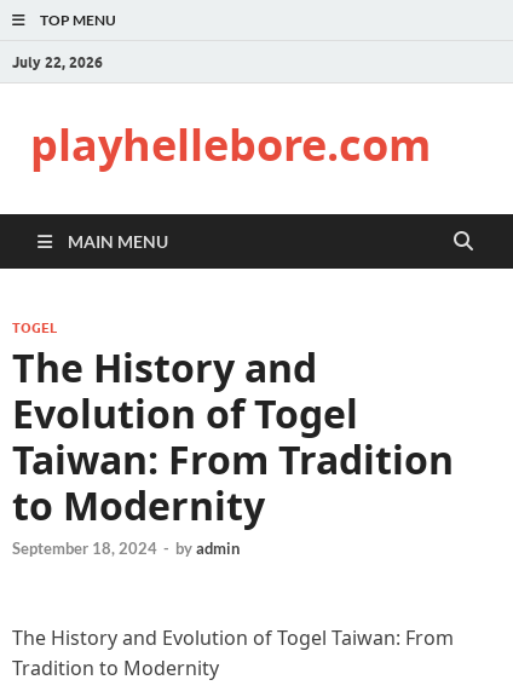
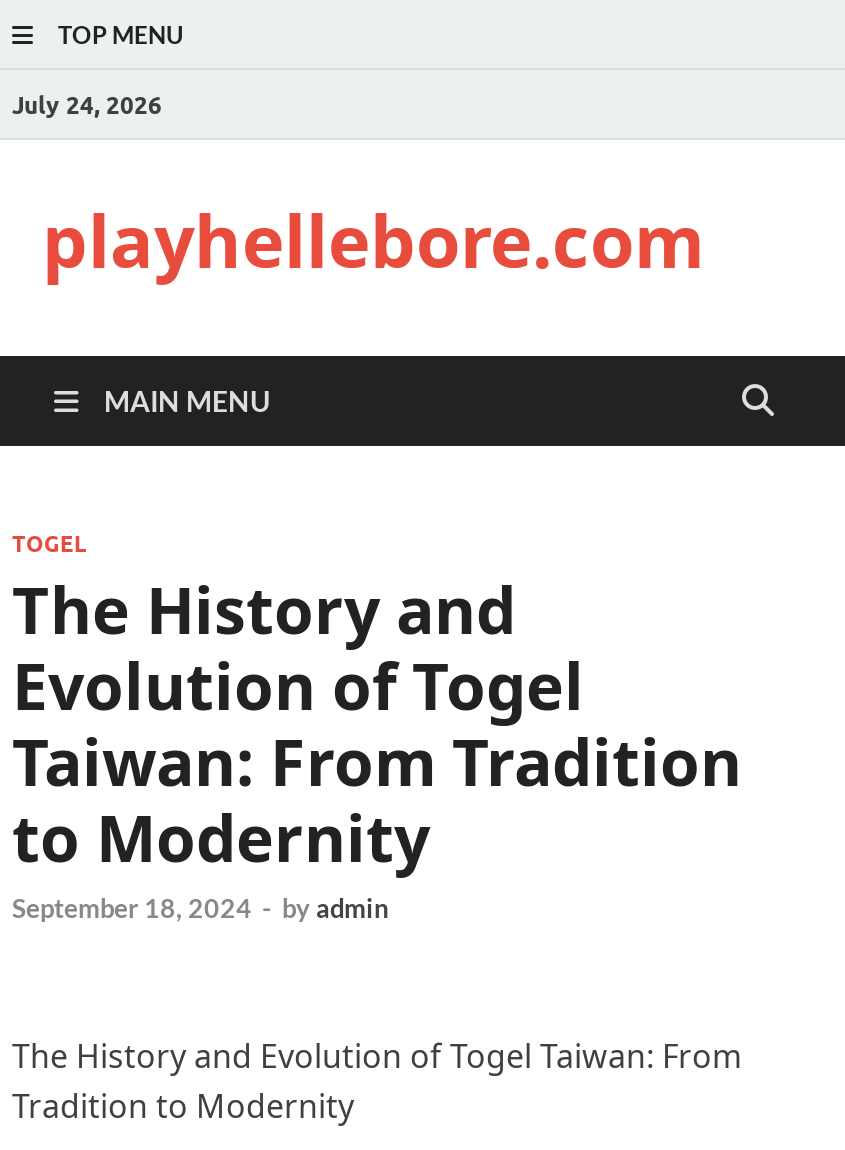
[12,53,103,71] July 22, 2026 -> [12,89,162,119] July 24, 2026

